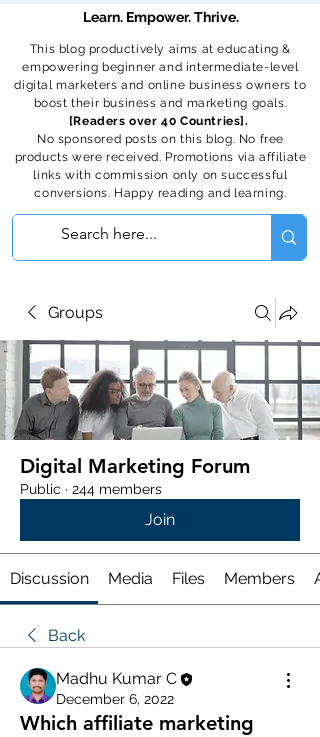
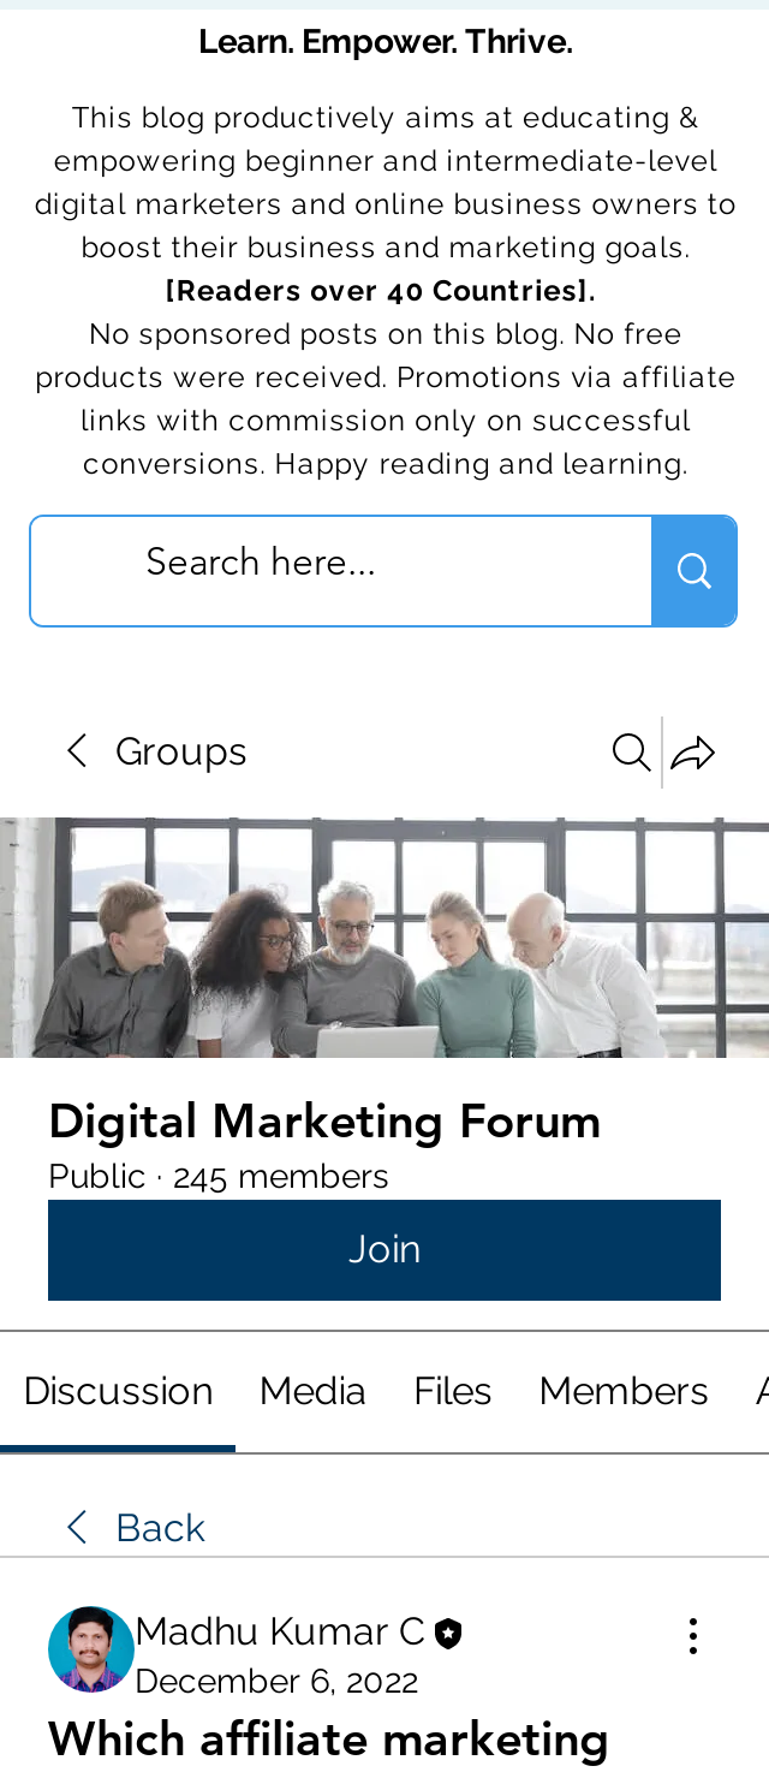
[20,481,162,497] Public · 244 members -> [48,1156,389,1195] Public · 245 members

